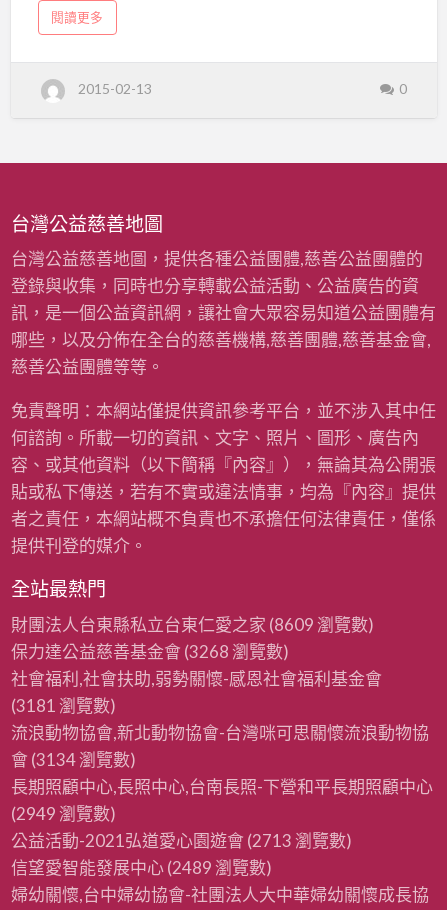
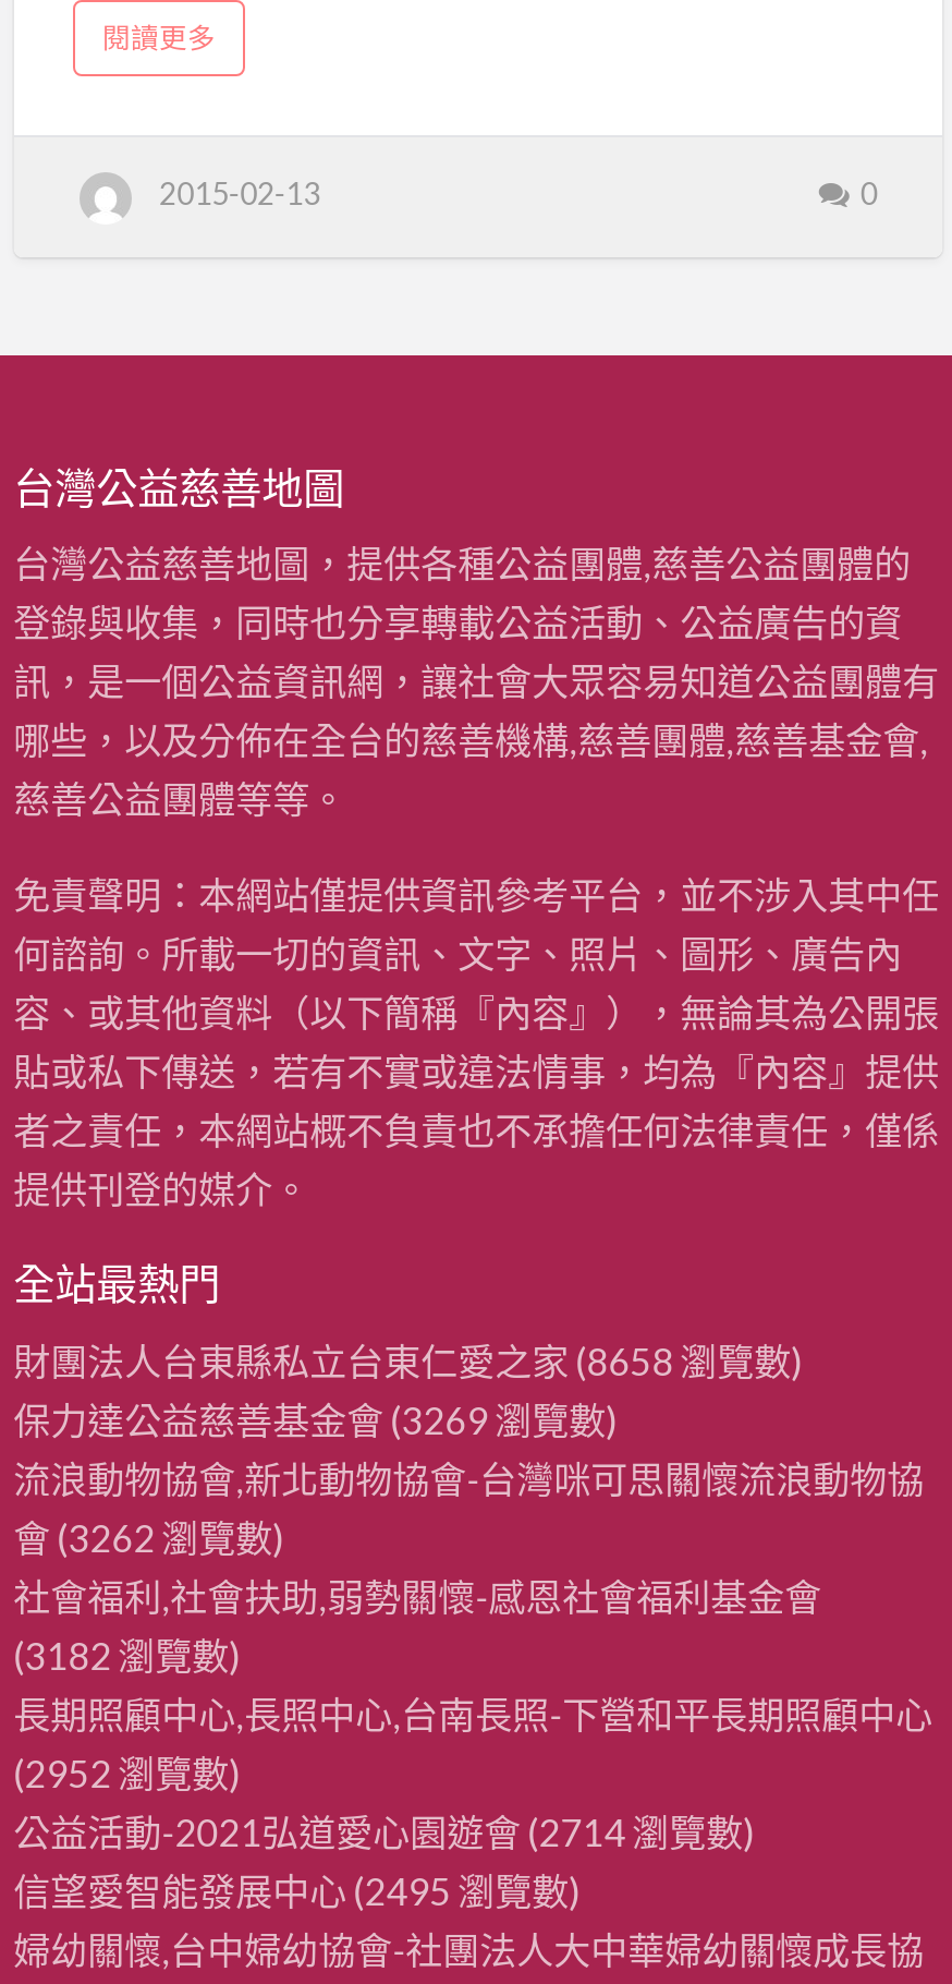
[11,614,374,662] 財團法人台東縣私立台東仁愛之家(8609 瀏覽數) | 保力達公益慈善基金會(3268 瀏覽數) -> [13,1338,804,1561] 財團法人台東縣私立台東仁愛之家(8658 瀏覽數) | 保力達公益慈善基金會(3269 瀏覽數) | 會(3262 瀏覽數)
moved [11,668,382,689] -> [13,1574,822,1619]: 社會福利,社會扶助,弱勢關懷-感恩社會福利基金會
[11,695,136,770] (3181 瀏覽數) | 會(3134 瀏覽數) -> [13,1633,242,1678] (3182 瀏覽數)
moved [11,722,429,743] -> [13,1456,924,1502]: 流浪動物協會,新北動物協會-台灣咪可思關懷流浪動物協
[11,803,116,824] (2949 瀏覽數) -> [13,1750,242,1796] (2952 瀏覽數)
[11,830,352,851] 公益活動-2021弘道愛心園遊會(2713 瀏覽數) -> [13,1809,756,1855] 公益活動-2021弘道愛心園遊會(2714 瀏覽數)
[11,857,272,878] 信望愛智能發展中心(2489 瀏覽數) -> [13,1868,582,1914] 信望愛智能發展中心(2495 瀏覽數)

